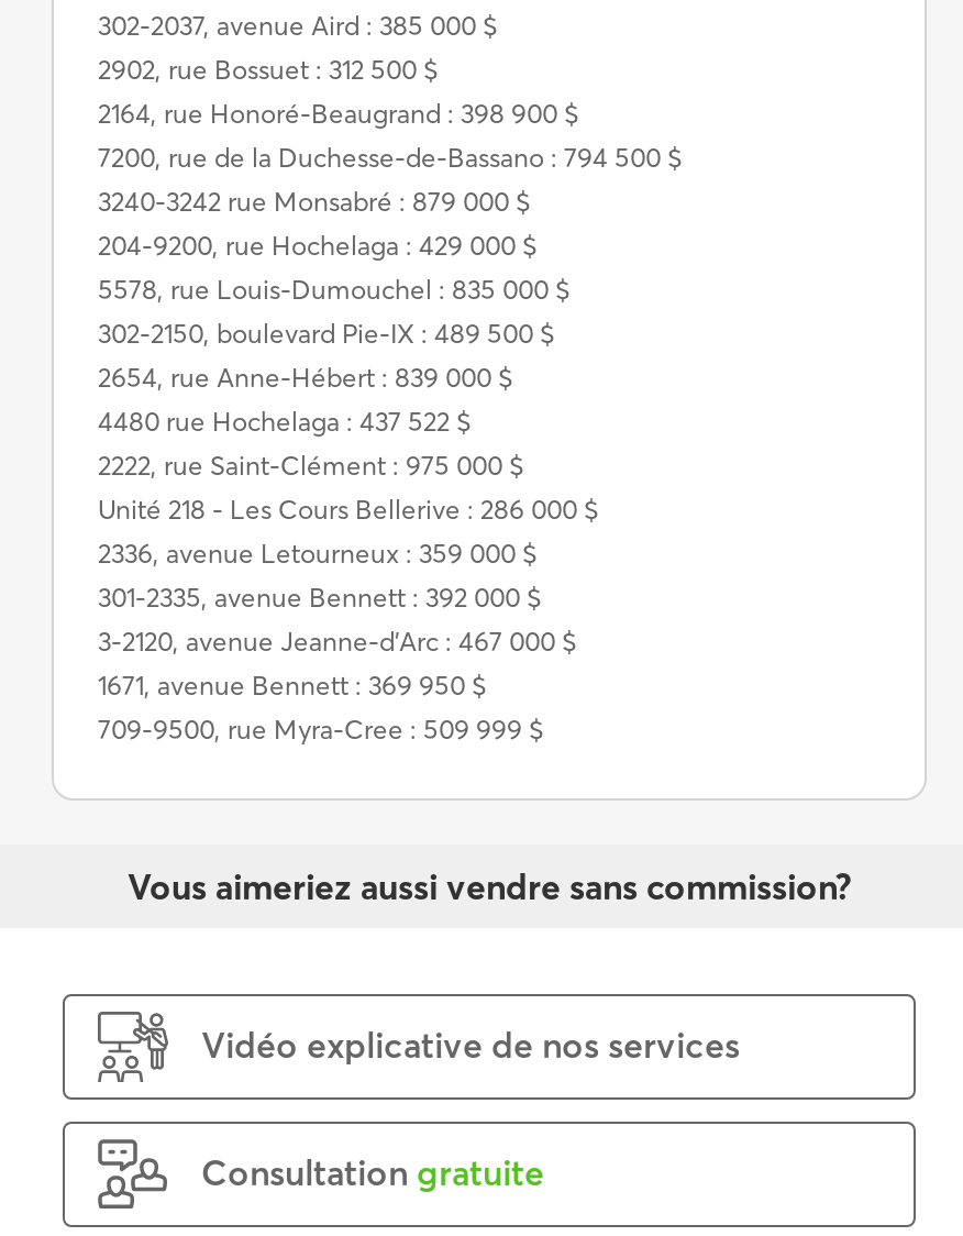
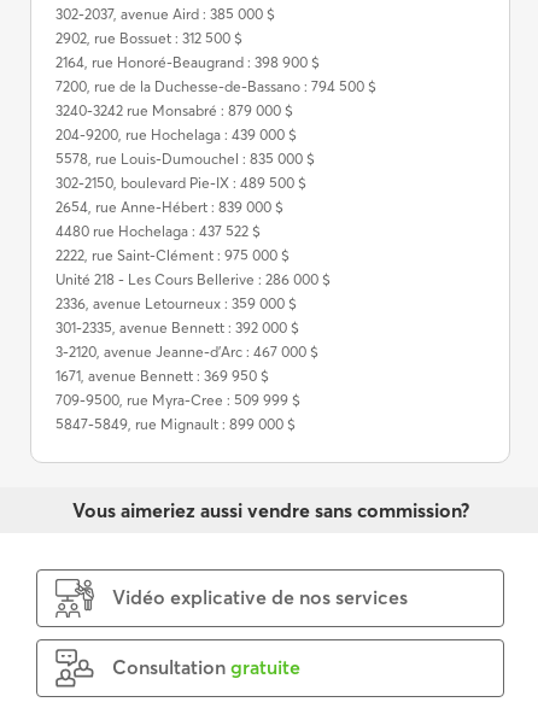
[98,228,538,261] 204-9200, rue Hochelaga : 429 000 $ -> [55,125,297,143] 204-9200, rue Hochelaga : 439 000 $
none -> [55,415,296,433] 5847-5849, rue Mignault : 899 000 $

